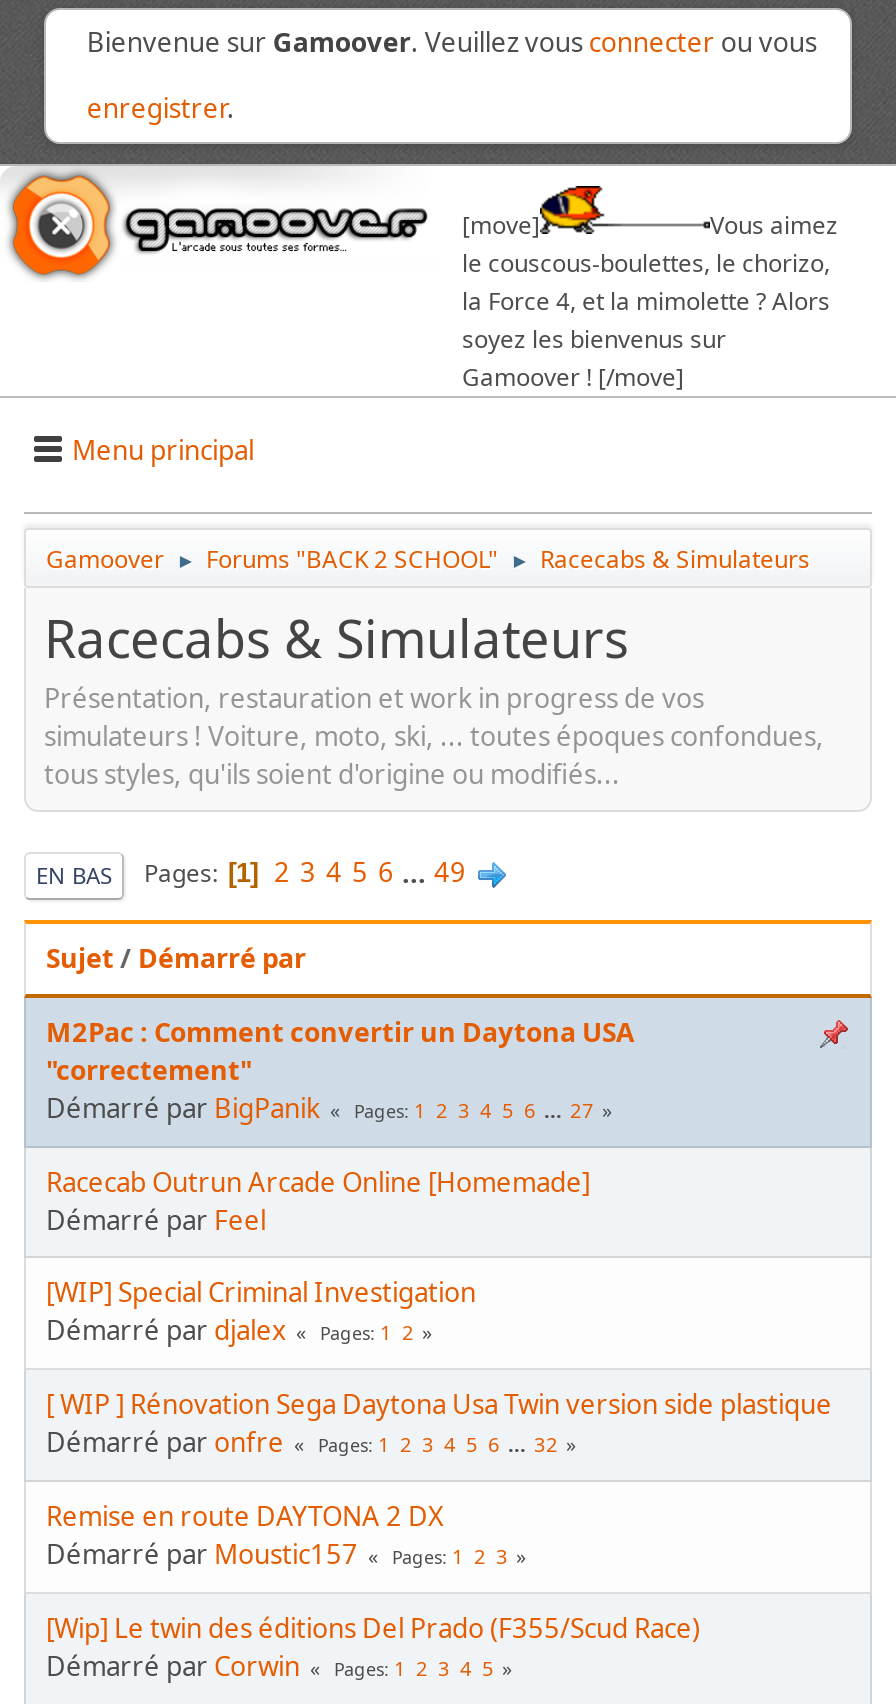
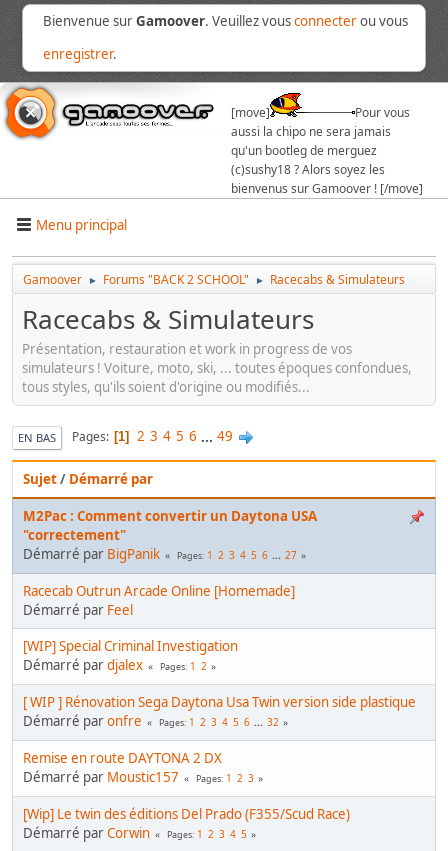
[462,208,838,394] Vous aimez | le couscous-boulettes, le chorizo, | la Force 4, et la mimolette ? Alors | soyez les bienvenus sur | Gamoover ! [/move] -> [231,104,423,197] Pour vous | aussi la chipo ne sera jamais | qu'un bootleg de merguez | (c)sushy18 ? Alors soyez les | bienvenus sur Gamoover ! [/move]

